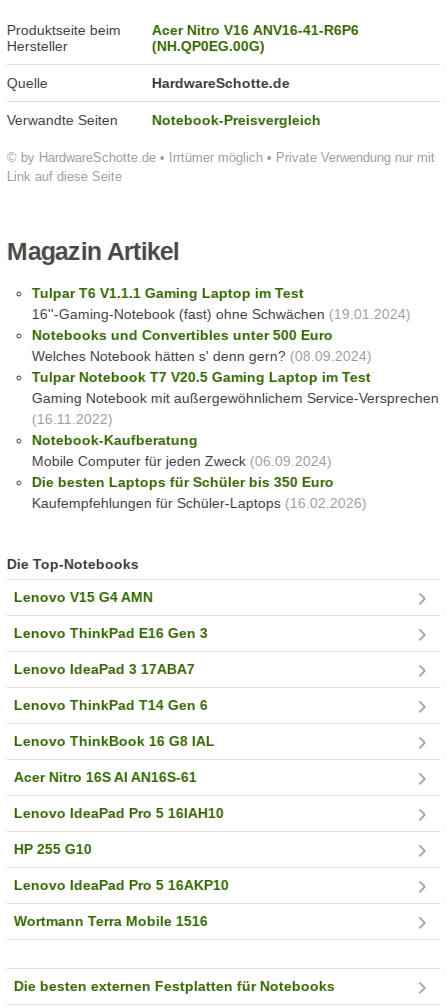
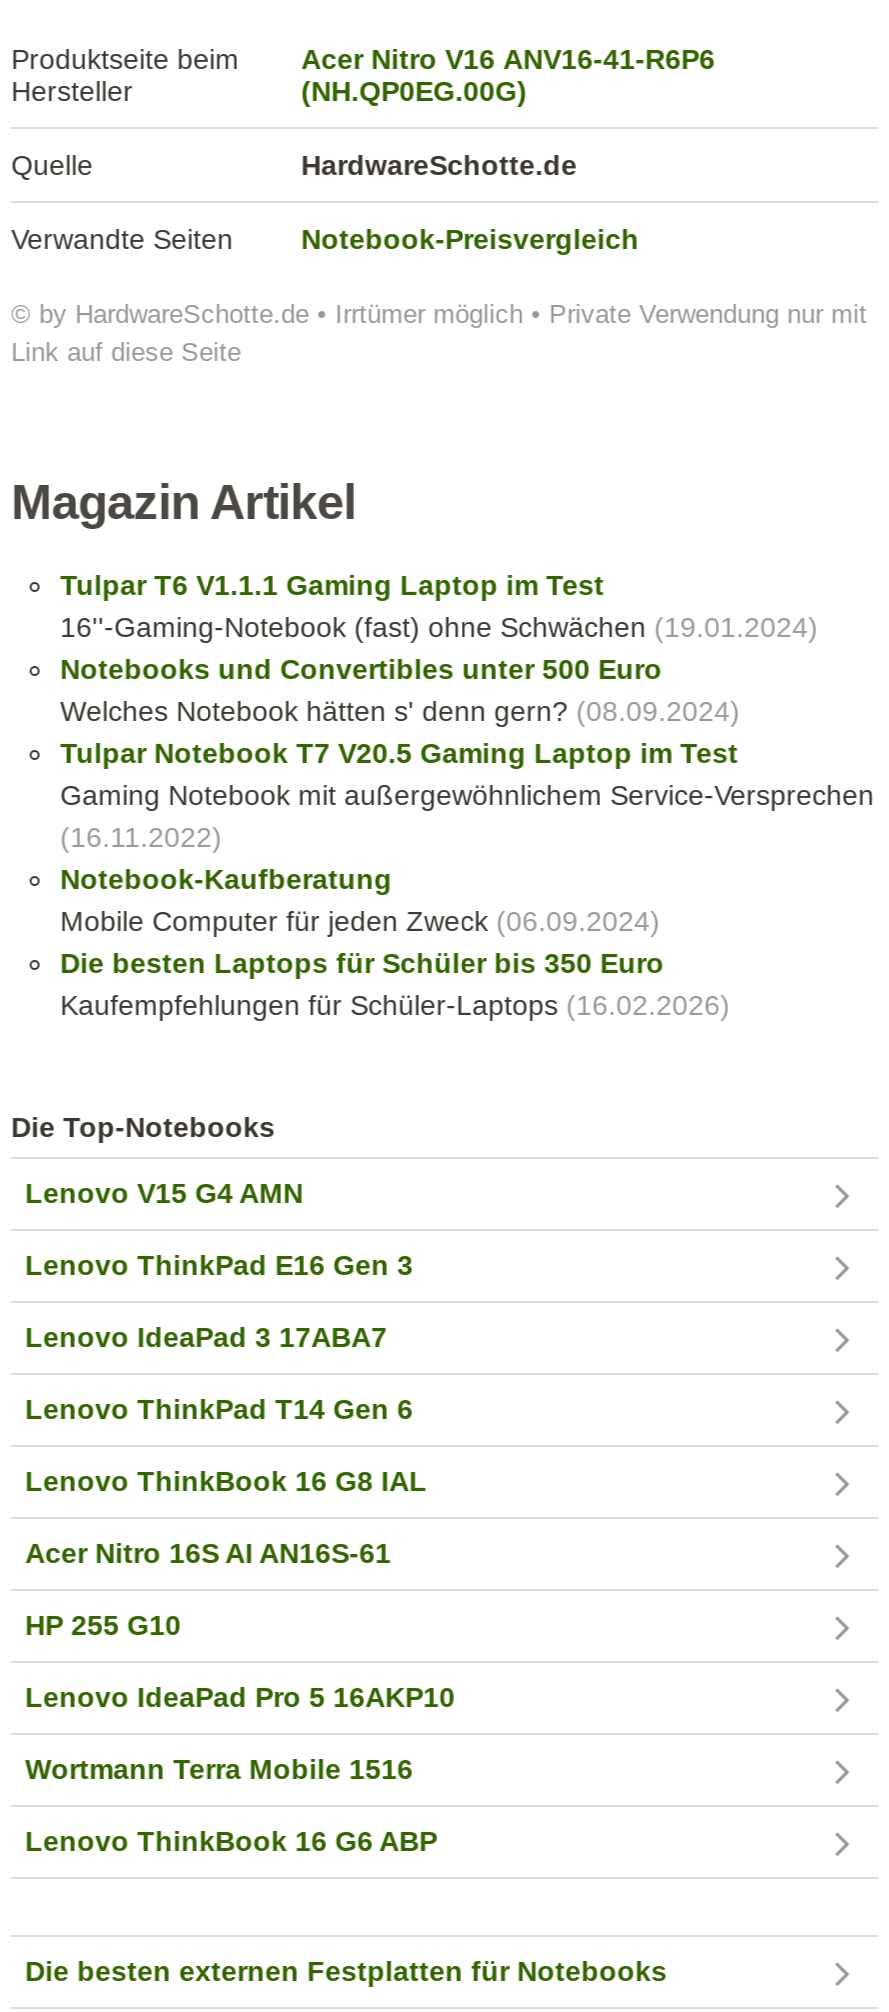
[14,805,224,821] Lenovo IdeaPad Pro 5 16IAH10 -> none
moved [14,841,229,929] -> [25,1610,455,1786]: HP 255 G10 | Lenovo IdeaPad Pro 5 16AKP10 | Wortmann Terra Mobile 1516
none -> [25,1826,437,1858] Lenovo ThinkBook 16 G6 ABP

